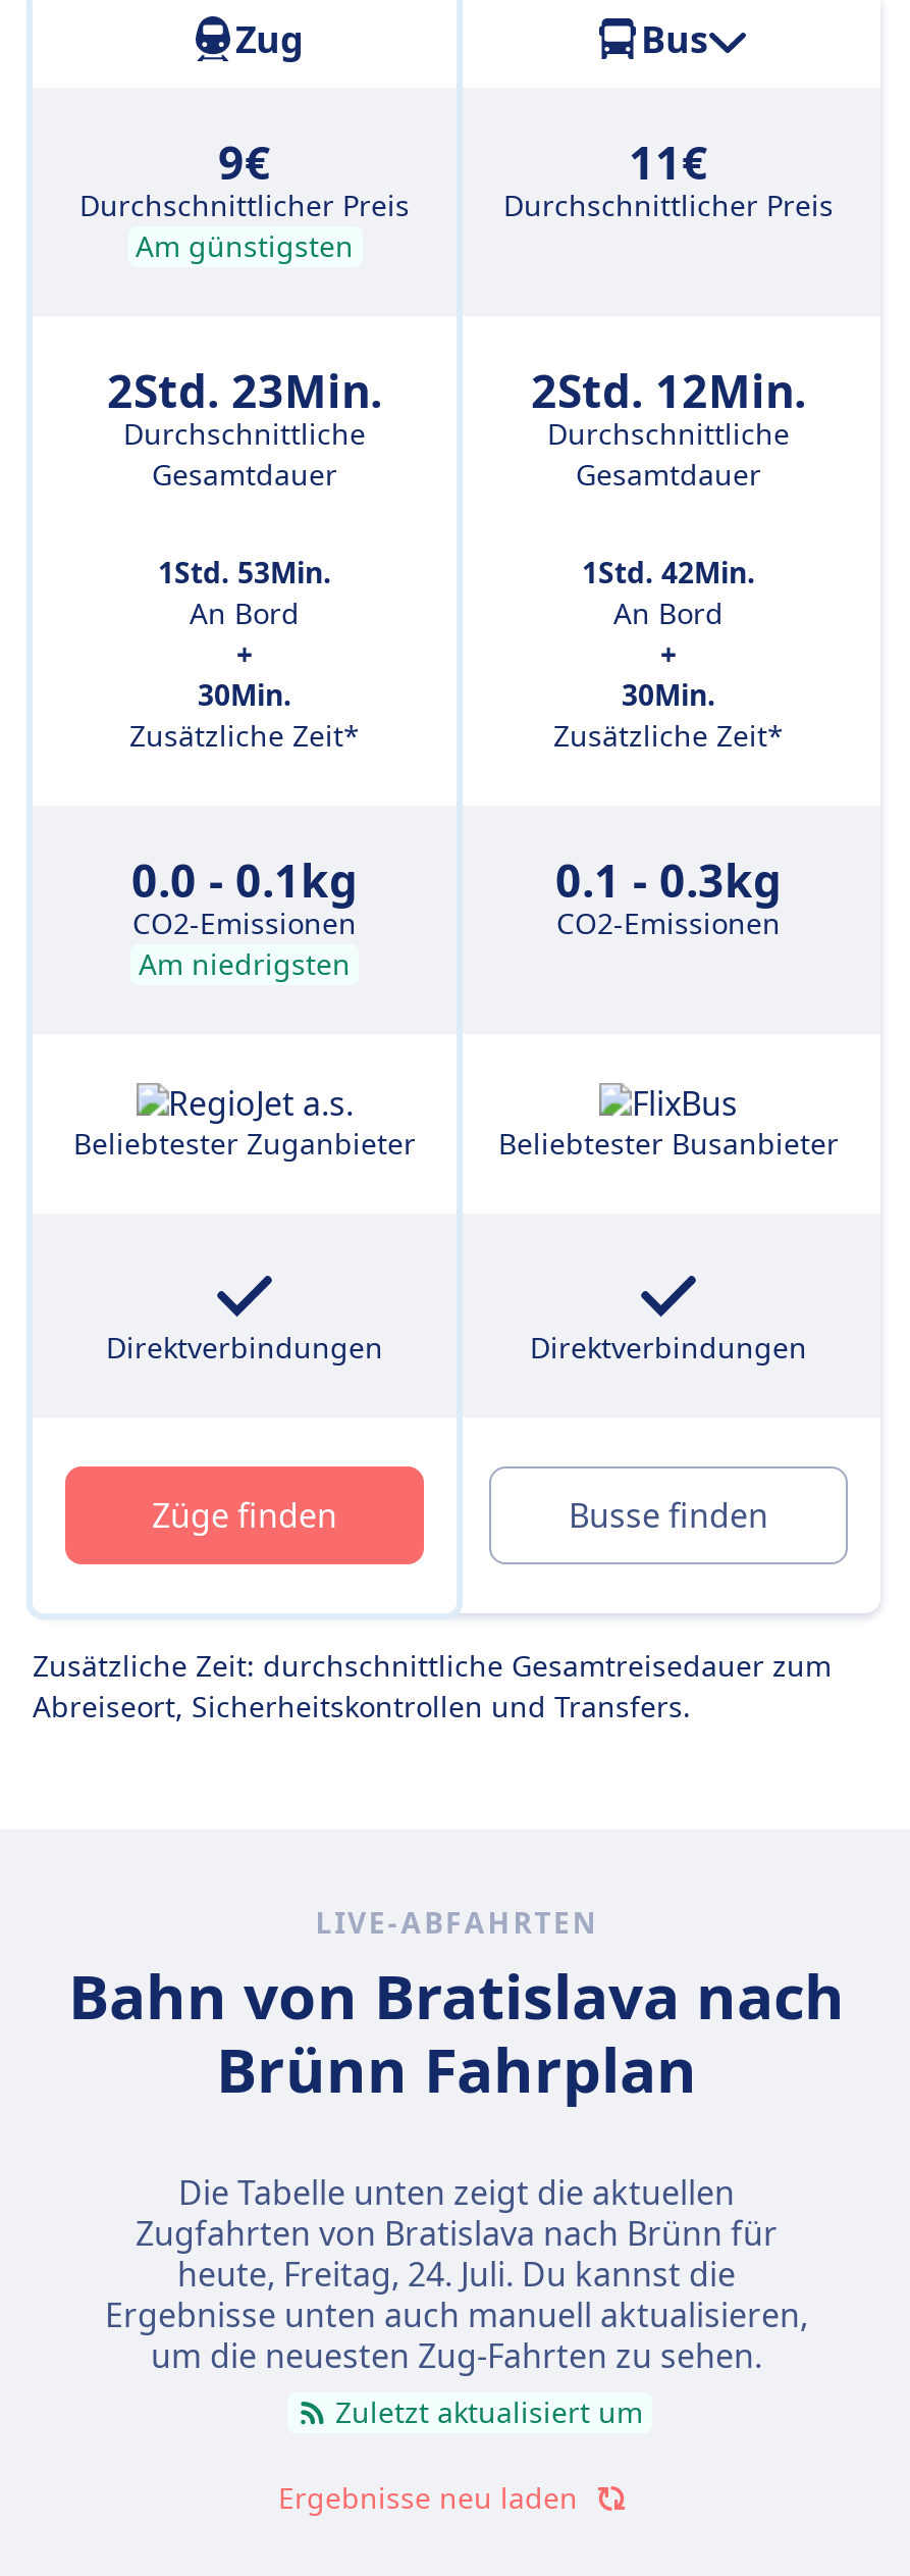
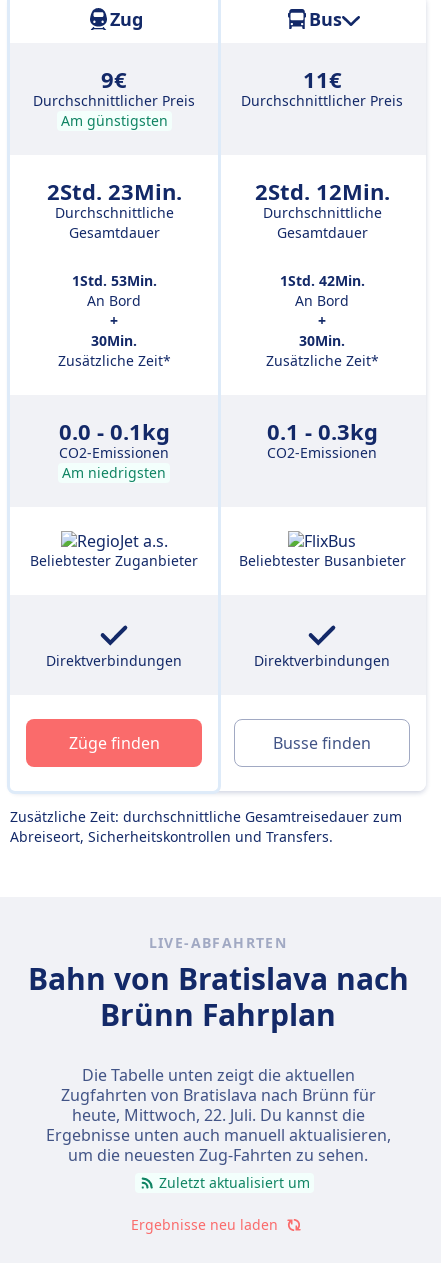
[177,2252,736,2297] heute, Freitag, 24. Juli. Du kannst die -> [71,1104,364,1126] heute, Mittwoch, 22. Juli. Du kannst die

